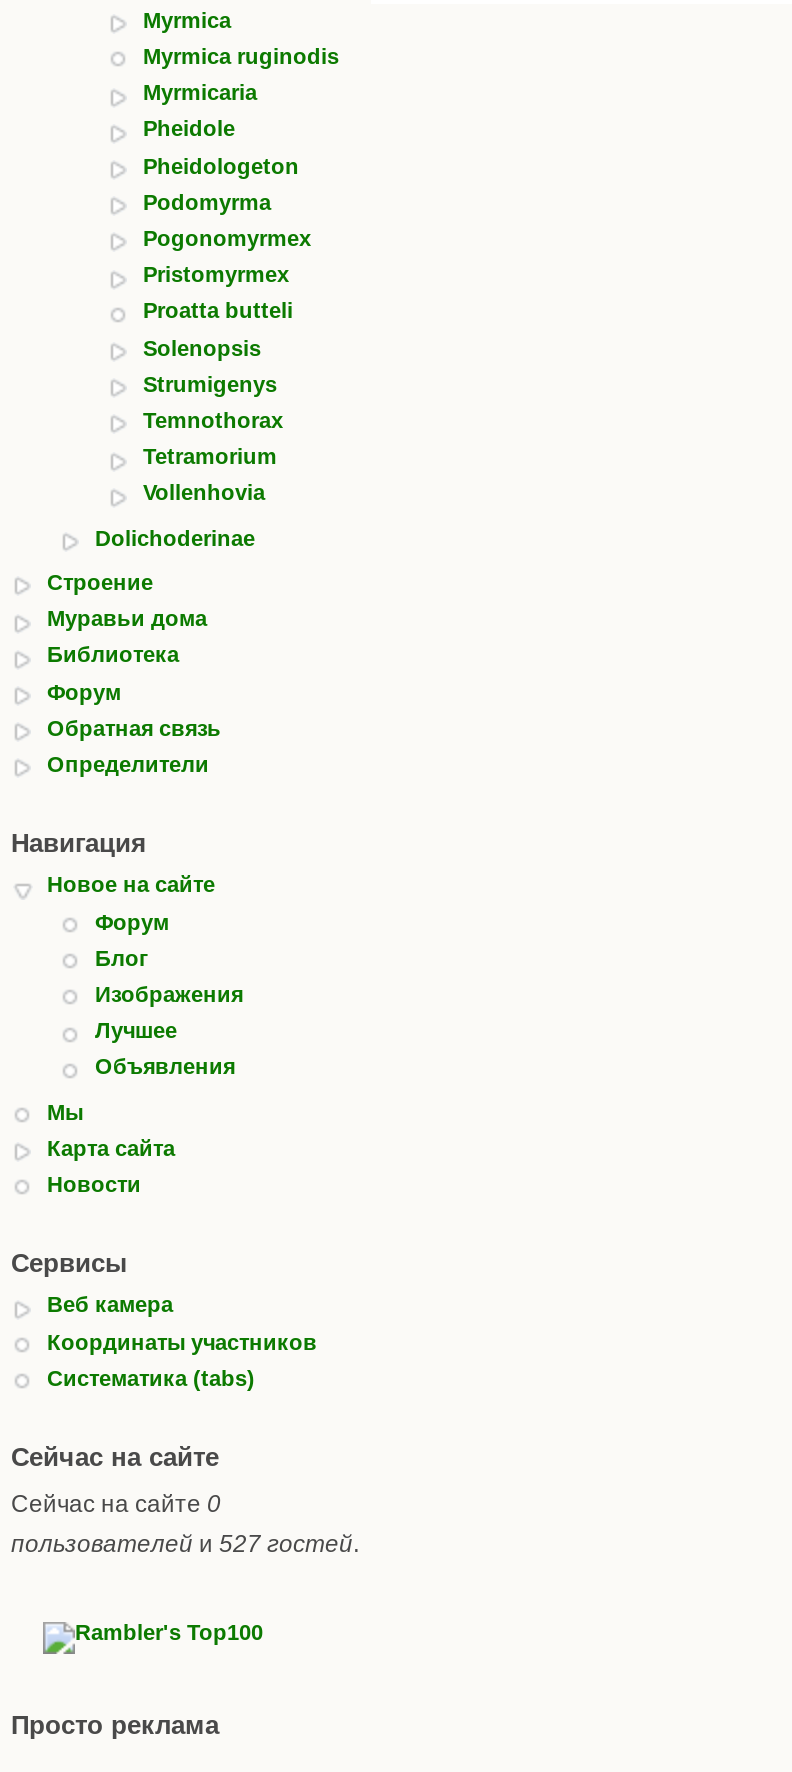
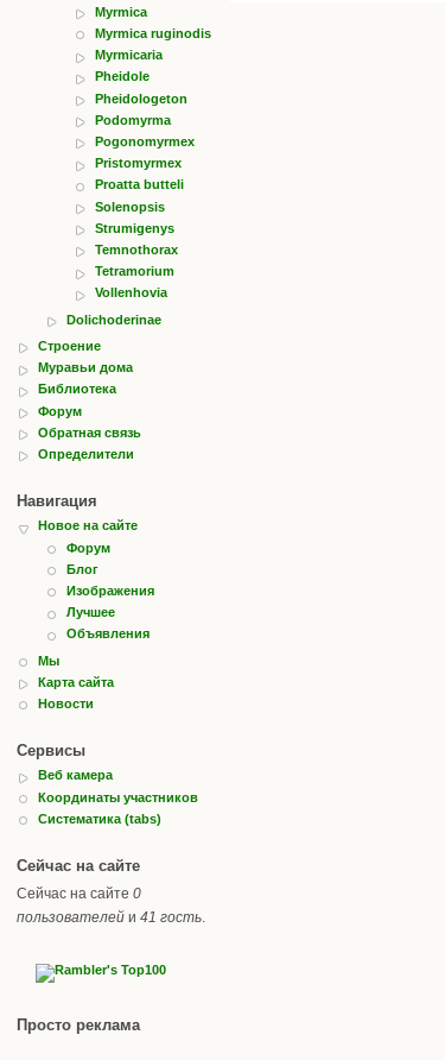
[11,1530,359,1558] пользователей и 527 гостей. -> [17,909,205,926] пользователей и 41 гость.

